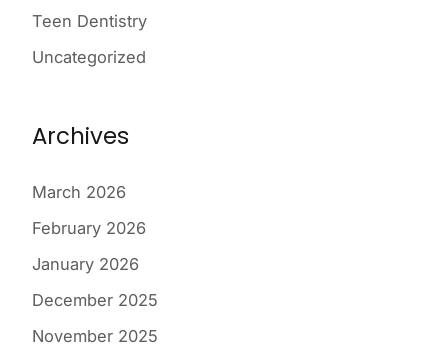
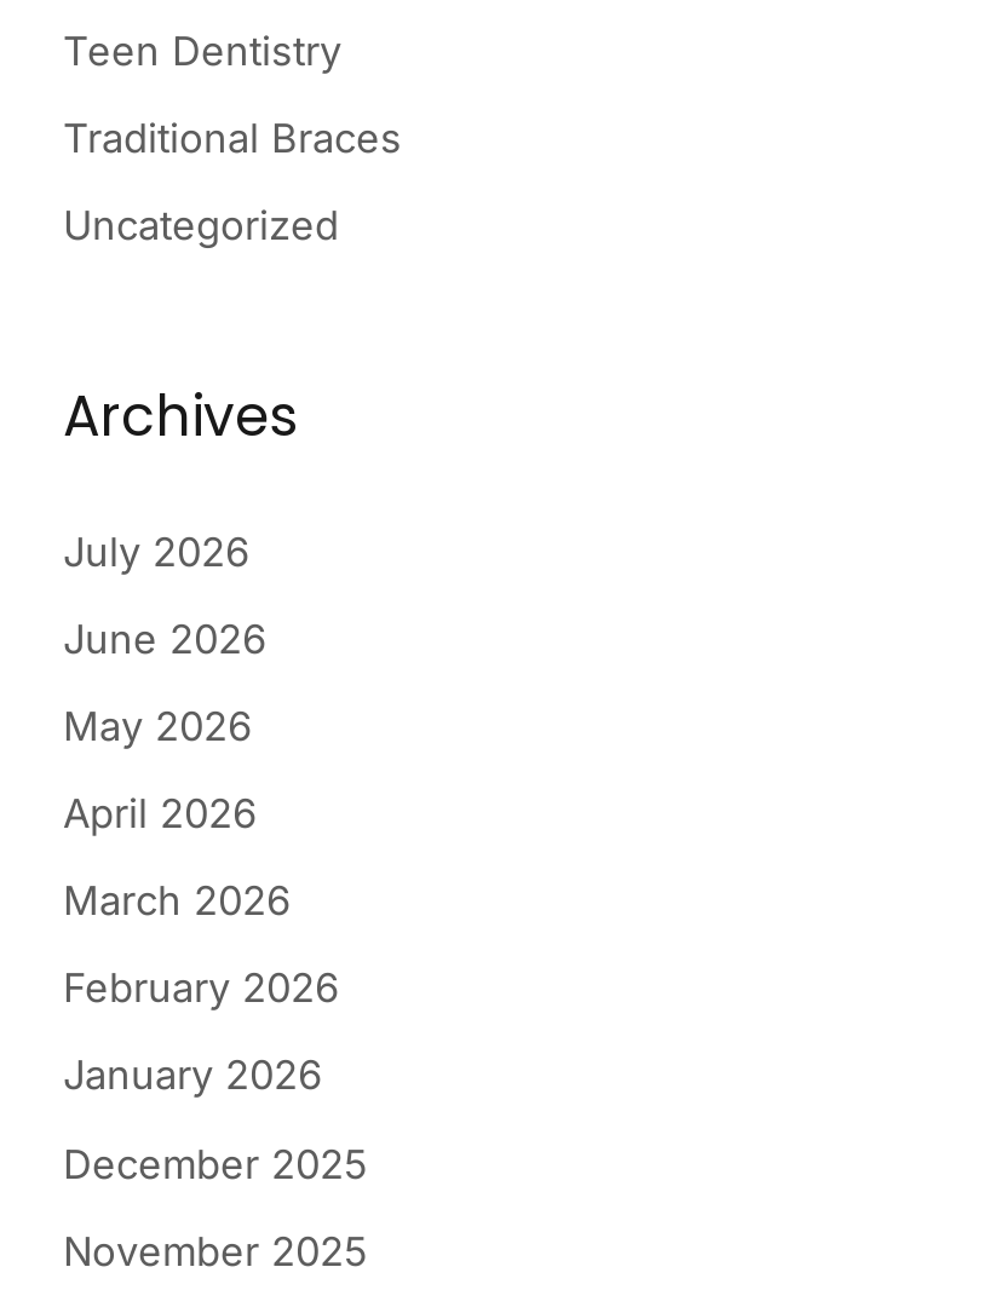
none -> [63,113,402,162] Traditional Braces
none -> [63,527,266,837] July 2026 | June 2026 | May 2026 | April 2026

